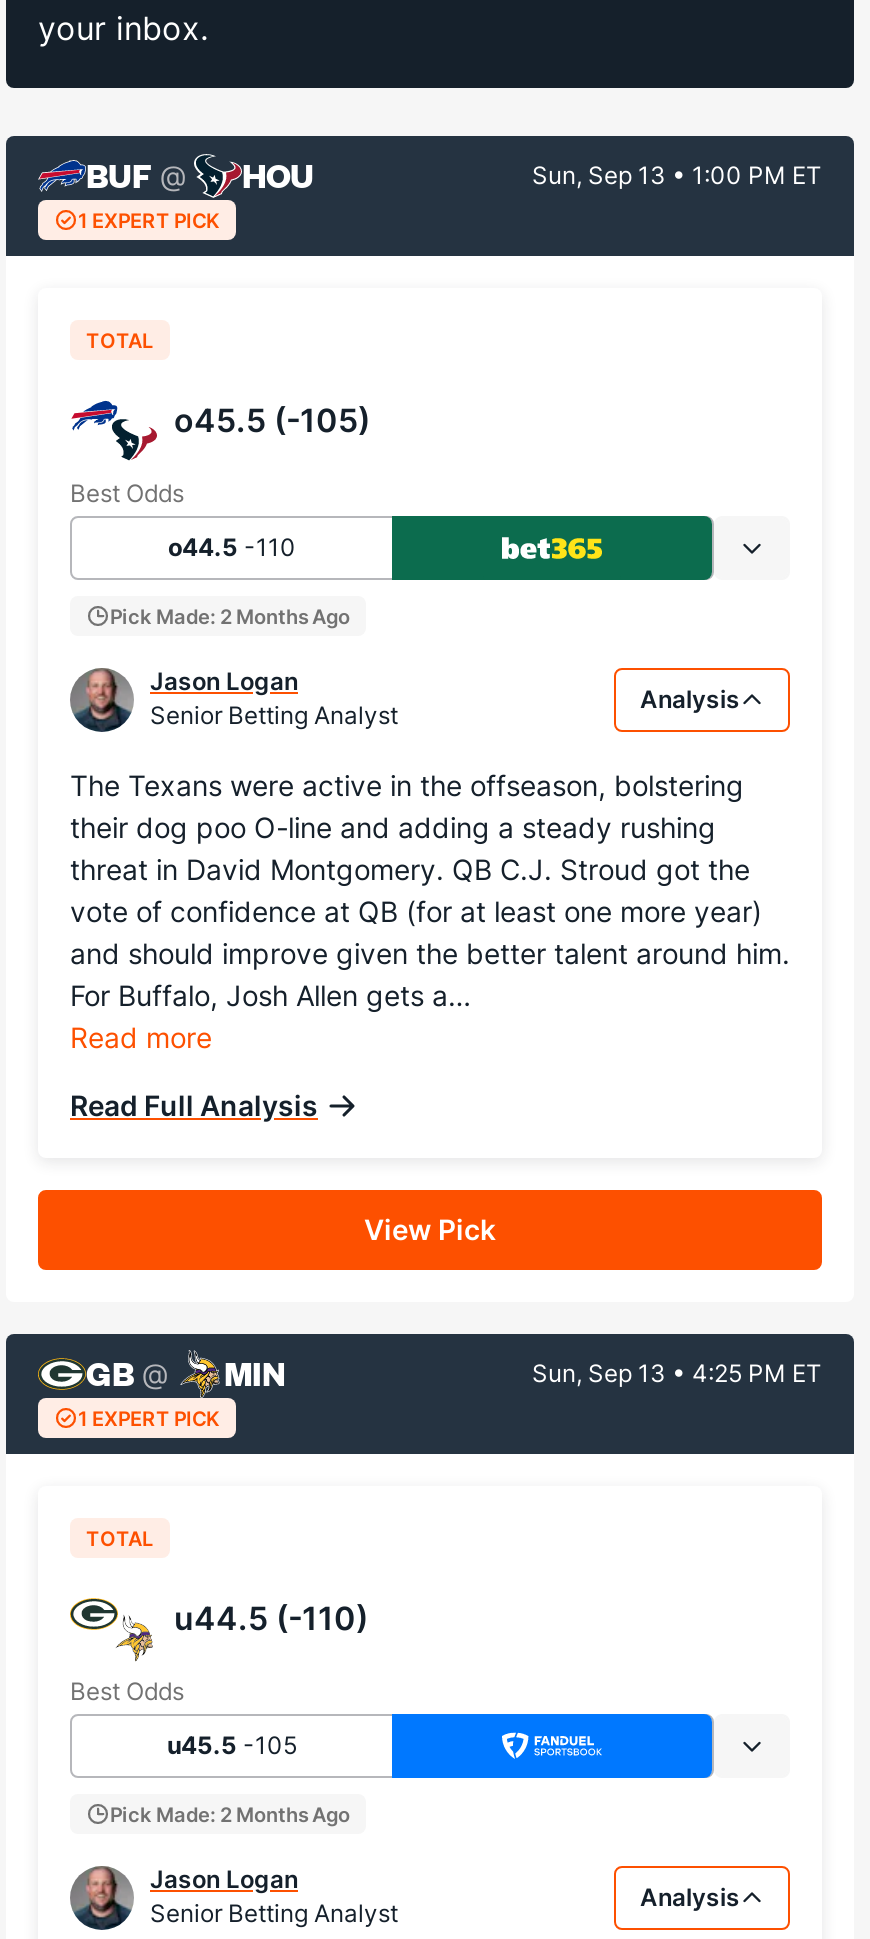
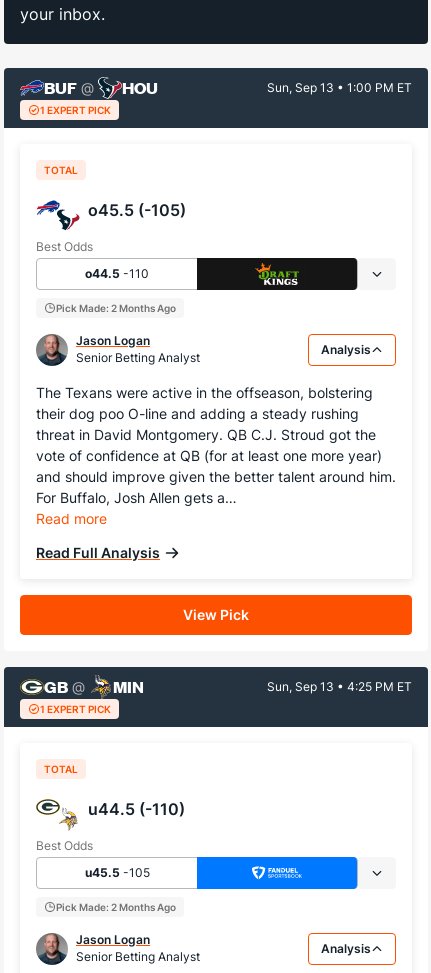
[392,516,712,580] [image] -> [197,258,357,290] [image]

